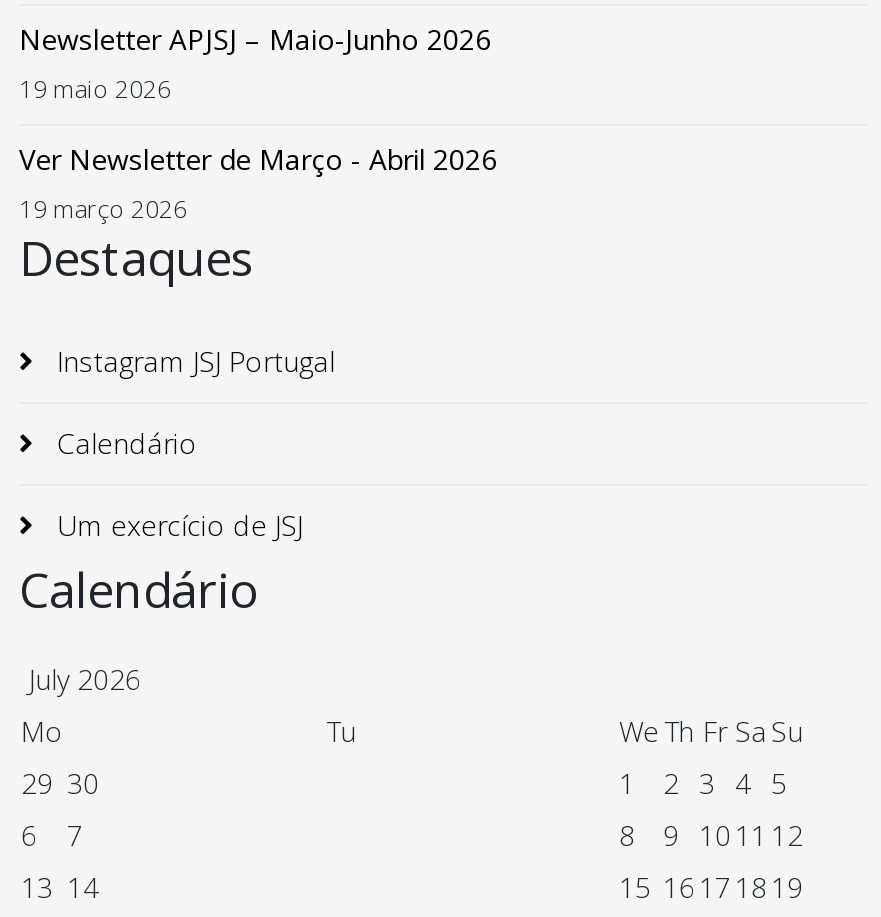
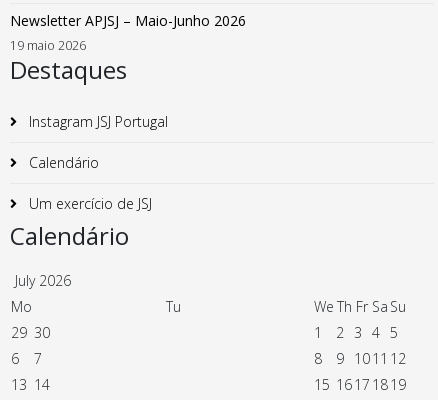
[19,140,497,226] Ver Newsletter de Março - Abril 2026 | 19 março 2026 -> none

